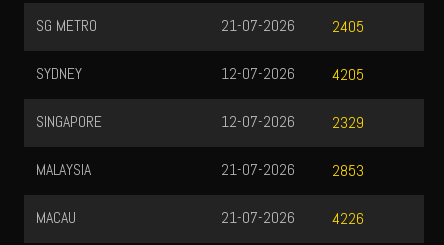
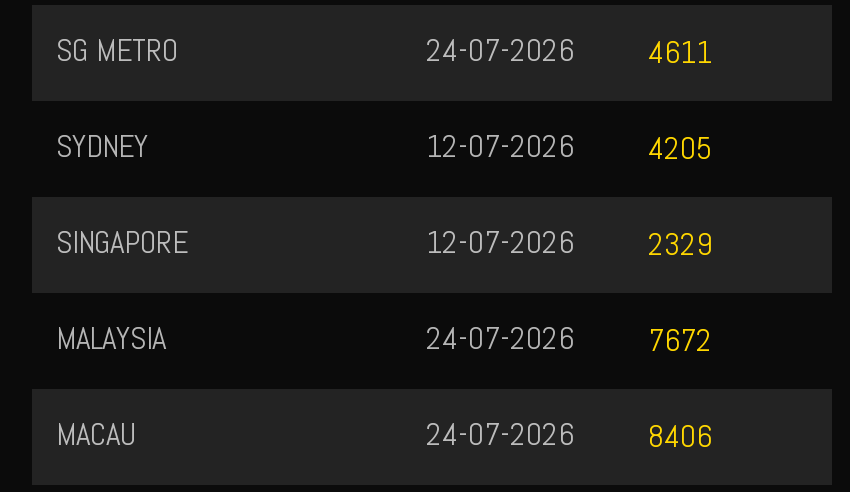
[221,16,295,36] 21-07-2026 -> [426,31,574,71] 24-07-2026
[332,16,364,36] 2405 -> [648,32,712,72] 4611
[221,160,295,180] 21-07-2026 -> [426,319,574,359] 24-07-2026
[332,160,364,180] 2853 -> [648,320,712,360] 7672
[221,208,295,228] 21-07-2026 -> [426,415,574,455] 24-07-2026
[332,208,364,228] 4226 -> [648,416,712,456] 8406

